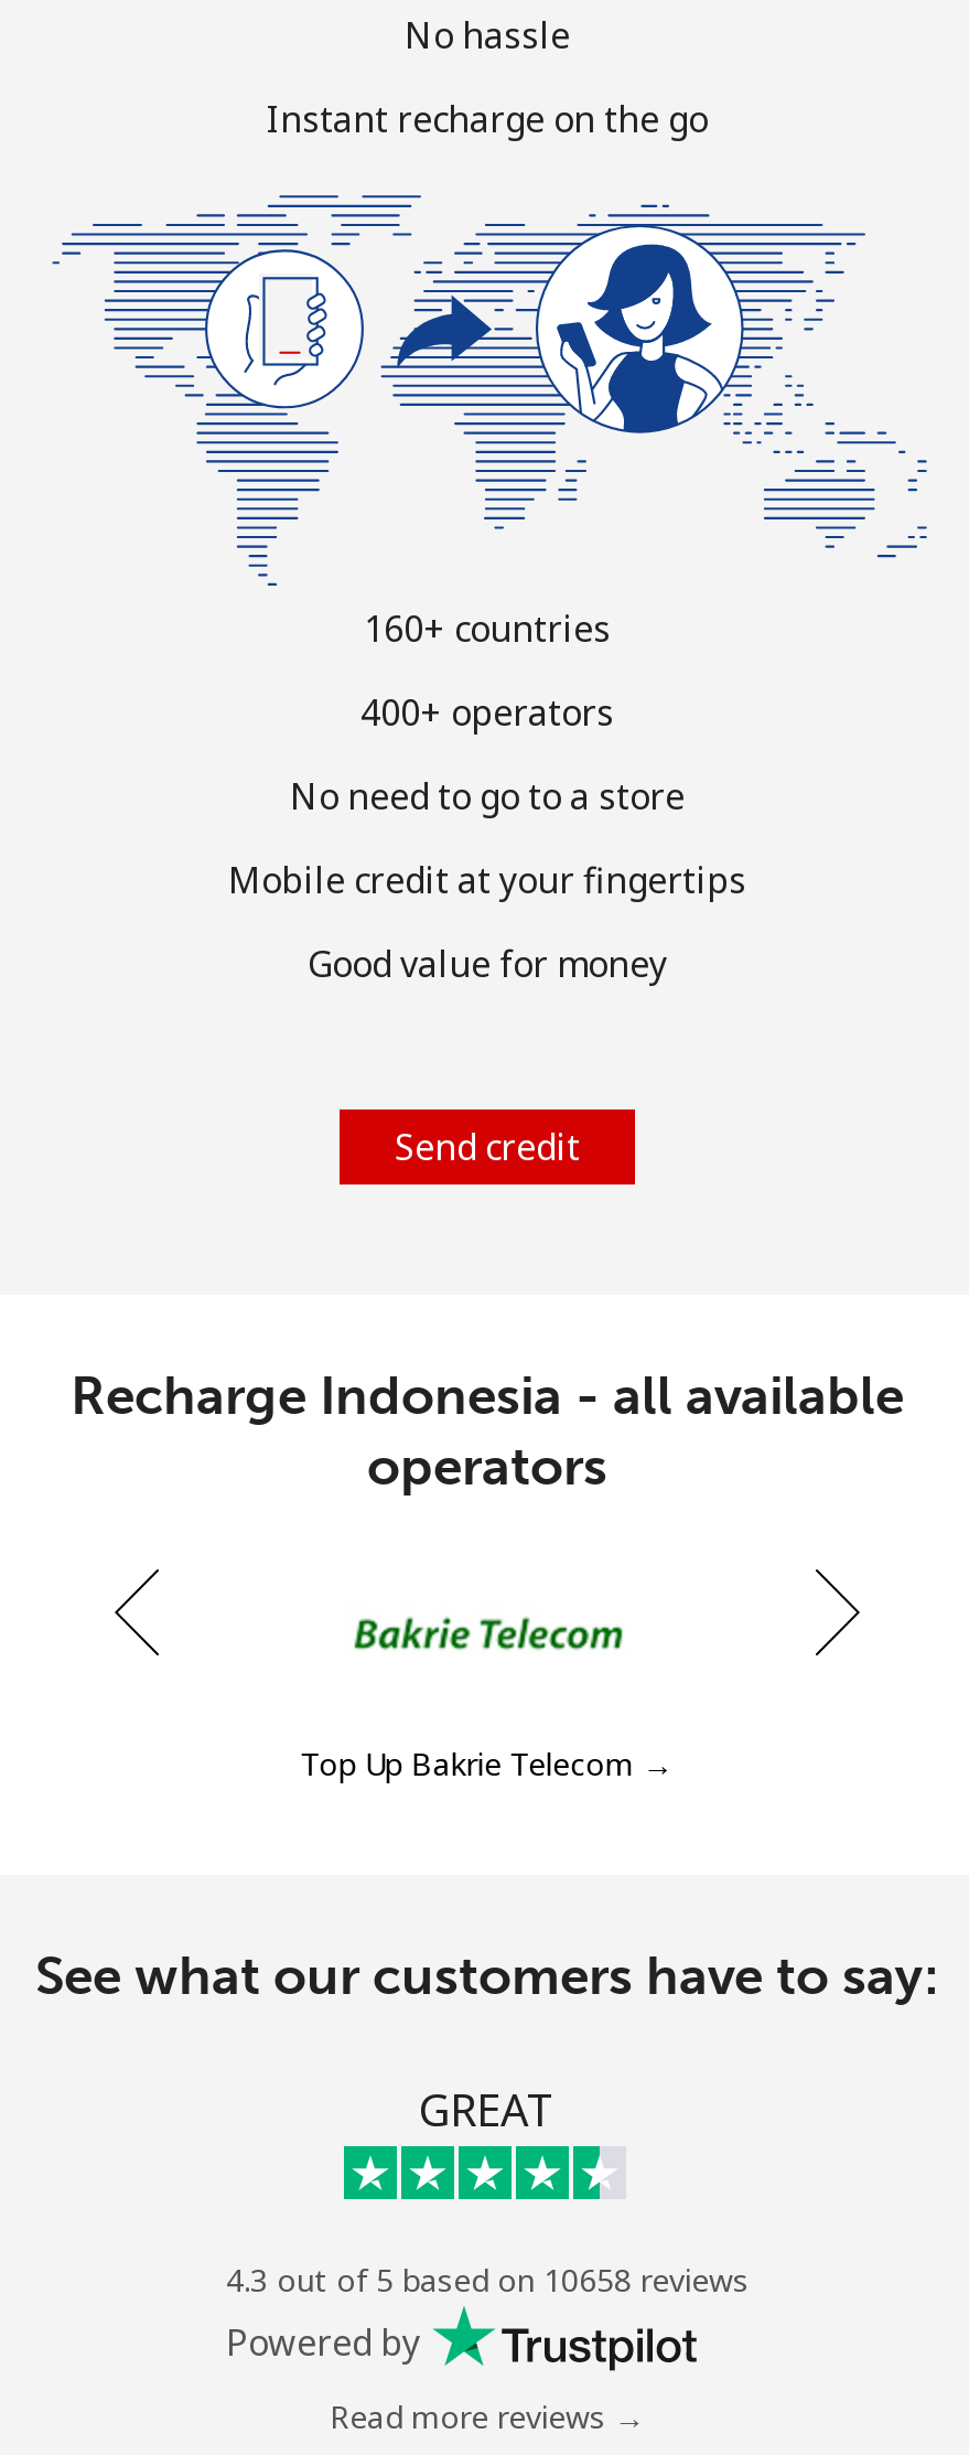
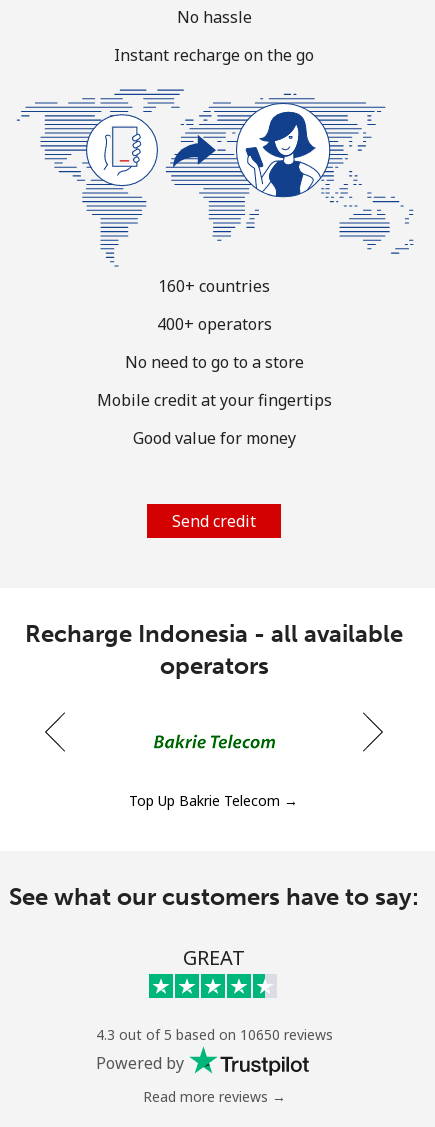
[226,2258,749,2300] 4.3 out of 5 based on 10658 reviews -> [95,1025,332,1044] 4.3 out of 5 based on 10650 reviews

